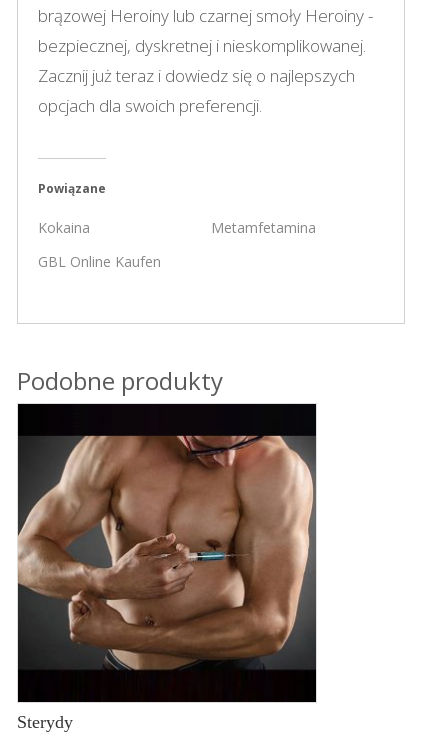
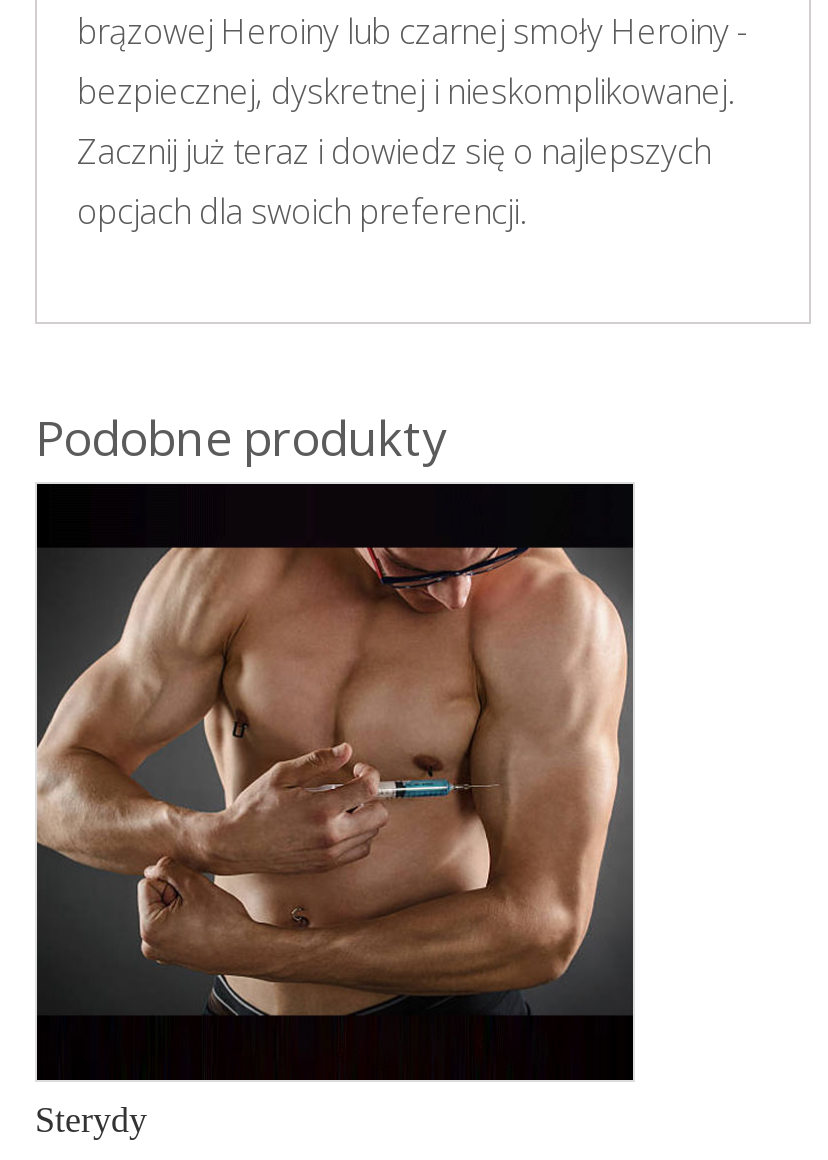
[38,180,316,271] Powiązane | Kokaina | Metamfetamina | GBL Online Kaufen -> none

